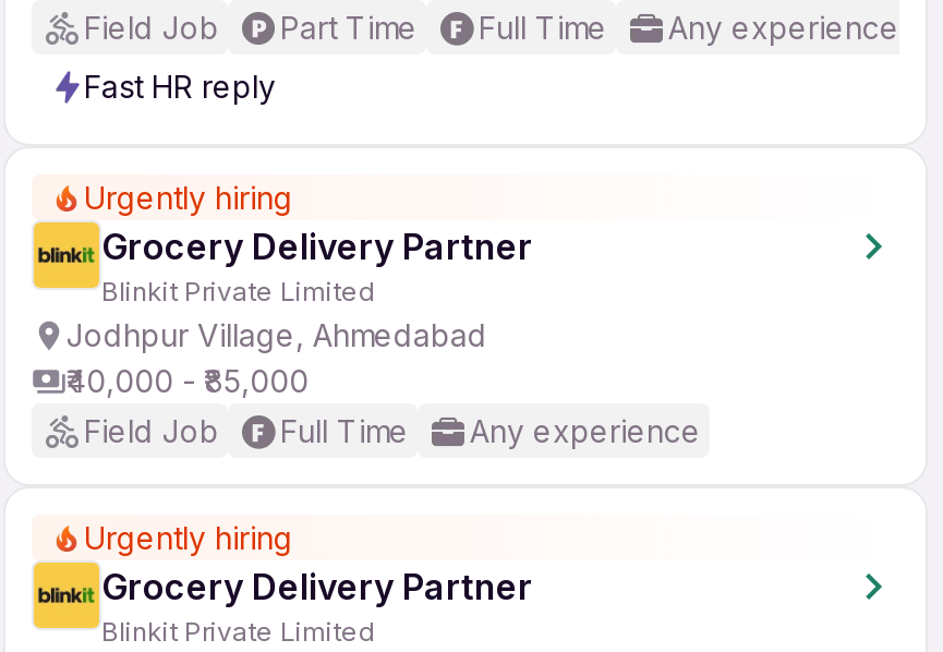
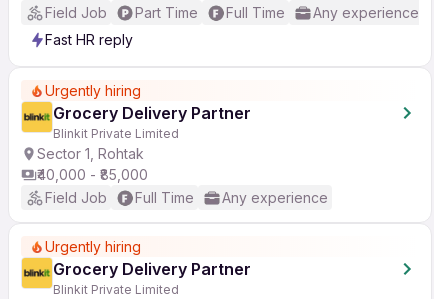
[67,316,487,353] Jodhpur Village, Ahmedabad -> [37,145,144,162] Sector 1, Rohtak

